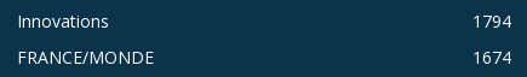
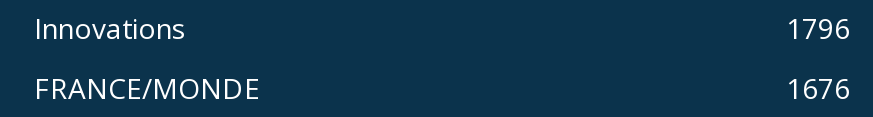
[472,10,511,32] 1794 -> [786,10,850,48] 1796
[472,46,511,68] 1674 -> [786,70,850,108] 1676

